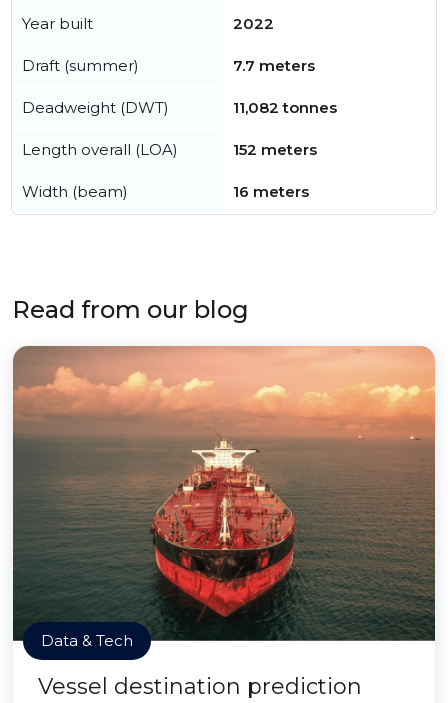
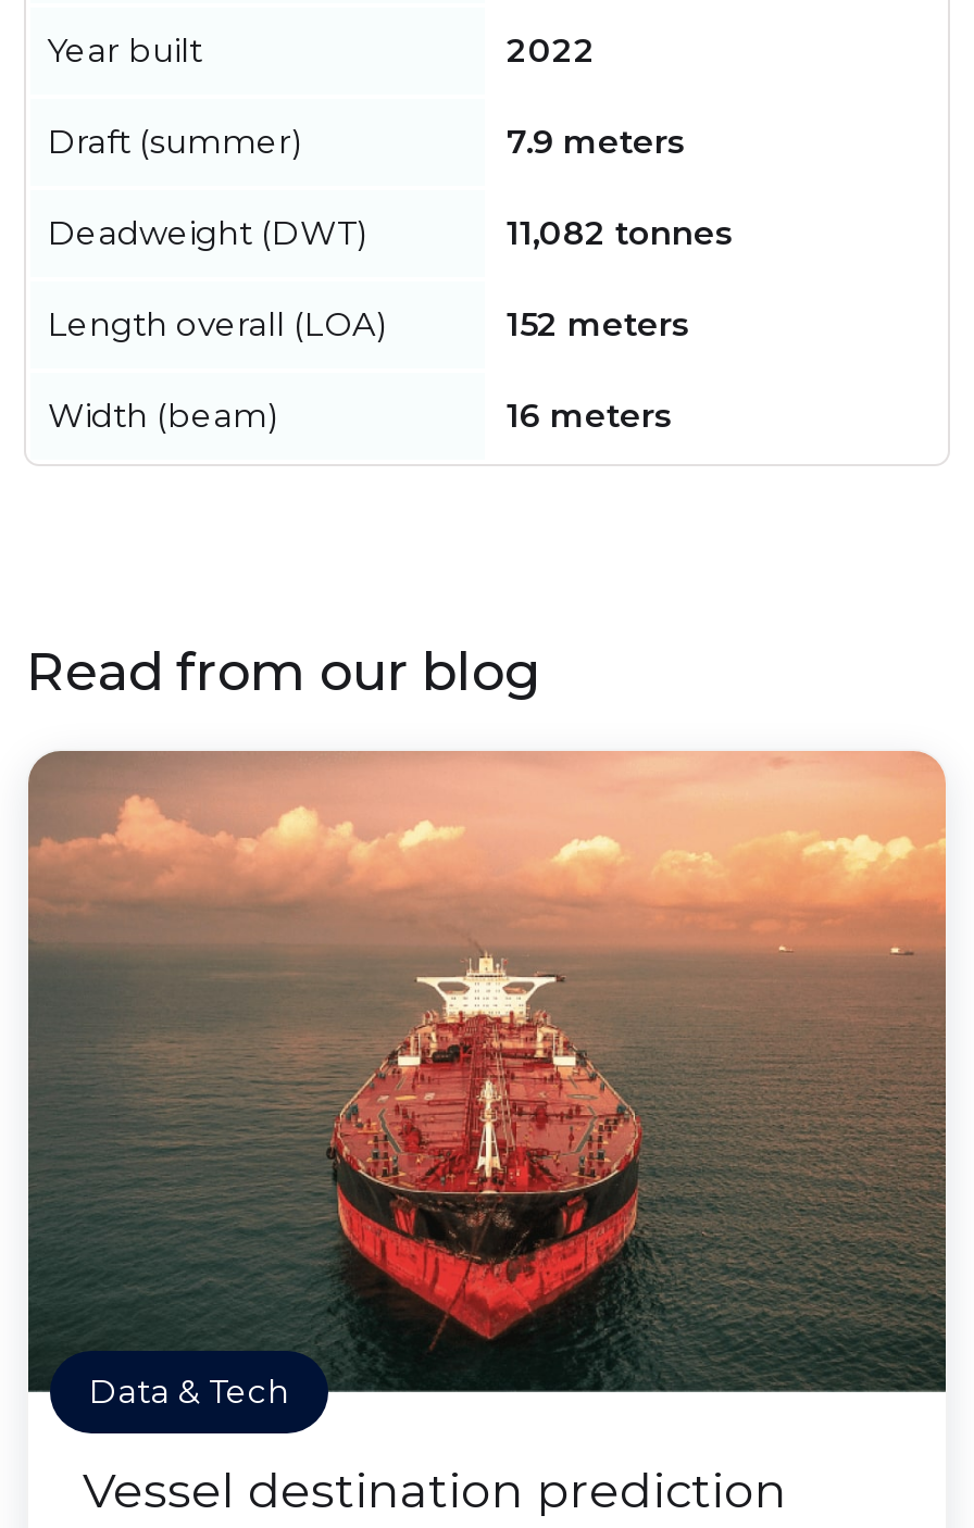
[233,56,315,75] 7.7 meters -> [507,122,685,163] 7.9 meters

